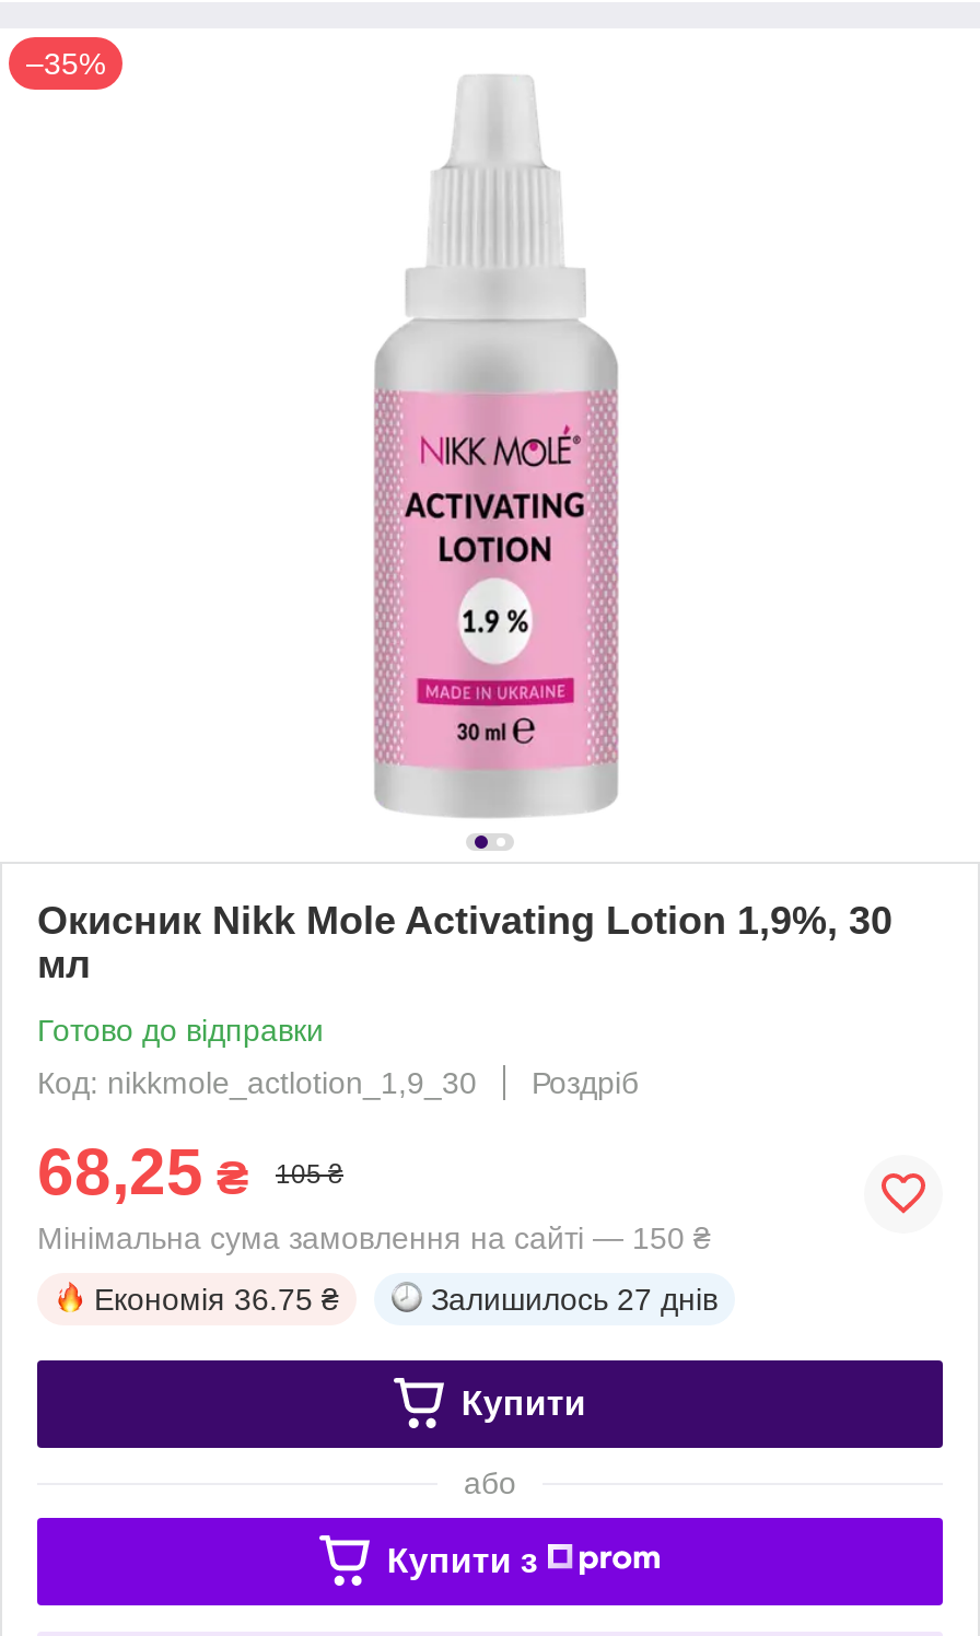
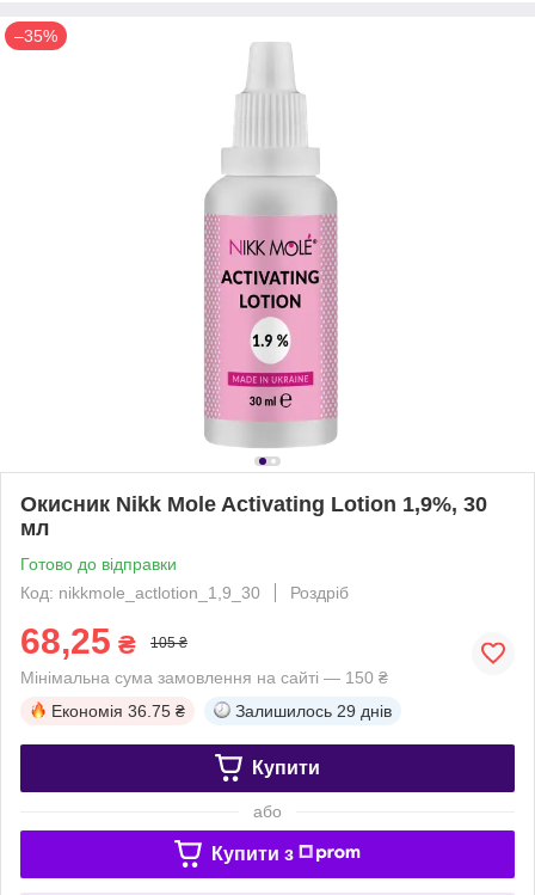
[431,1281,717,1316] Залишилось 27 днів -> [235,701,392,720] Залишилось 29 днів

